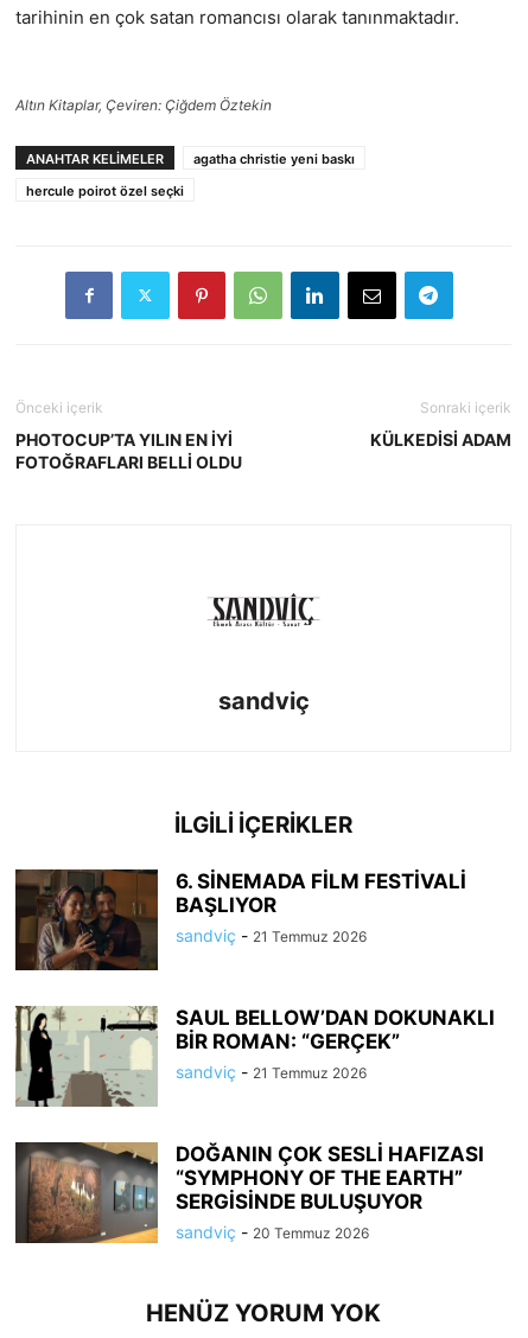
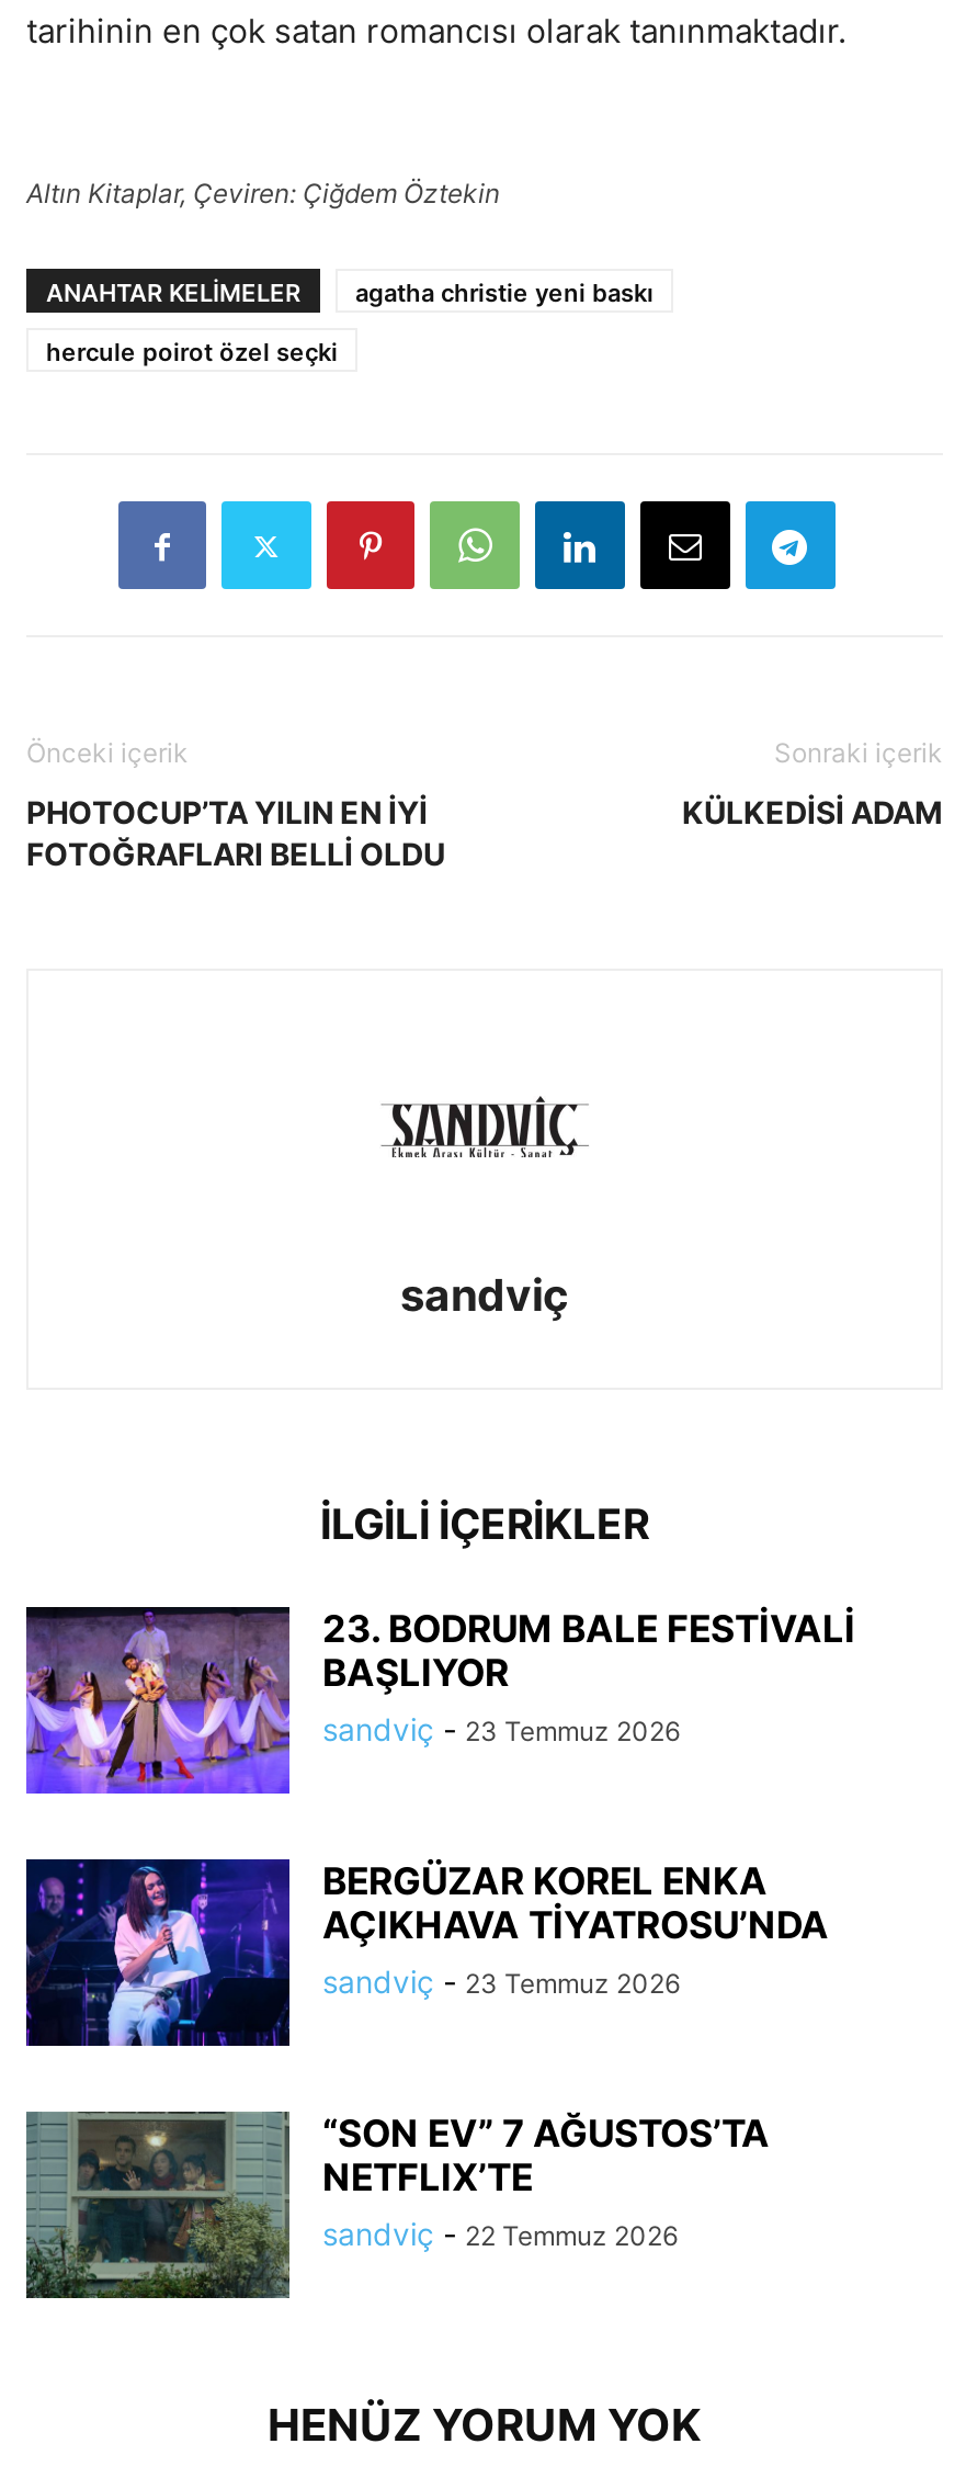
[14,868,466,971] [image] | 6. SİNEMADA FİLM FESTİVALİ -> [24,1604,855,1795] [image] | 23. BODRUM BALE FESTİVALİ
[176,925,367,945] sandviç - 21 Temmuz 2026 -> [322,1710,680,1748] sandviç - 23 Temmuz 2026
[14,1005,495,1108] [image] | SAUL BELLOW’DAN DOKUNAKLI | BİR ROMAN: “GERÇEK” | sandviç - 21 Temmuz 2026 -> [24,1858,829,2047] [image] | BERGÜZAR KOREL ENKA | AÇIKHAVA TİYATROSU’NDA | sandviç - 23 Temmuz 2026
[17,1142,484,1244] [image] | DOĞANIN ÇOK SESLİ HAFIZASI | “SYMPHONY OF THE EARTH” | SERGİSİNDE BULUŞUYOR | sandviç - 20 Temmuz 2026 -> [26,2111,770,2301] [image] | “SON EV” 7 AĞUSTOS’TA | NETFLIX’TE | sandviç - 22 Temmuz 2026

